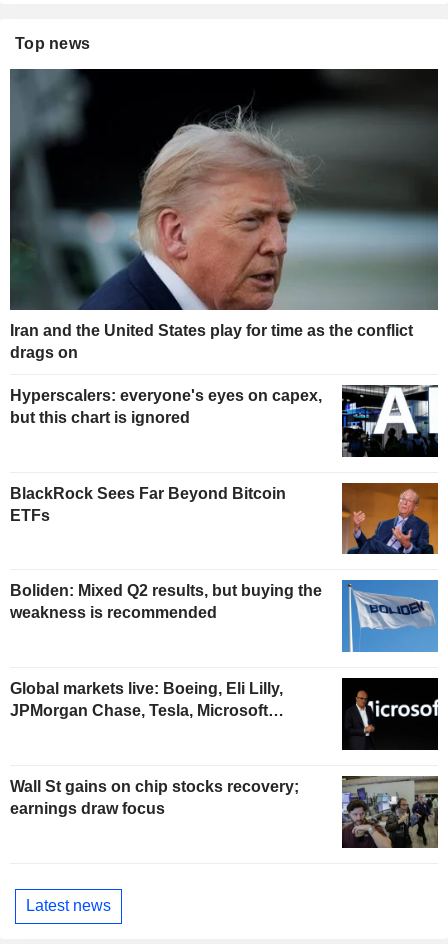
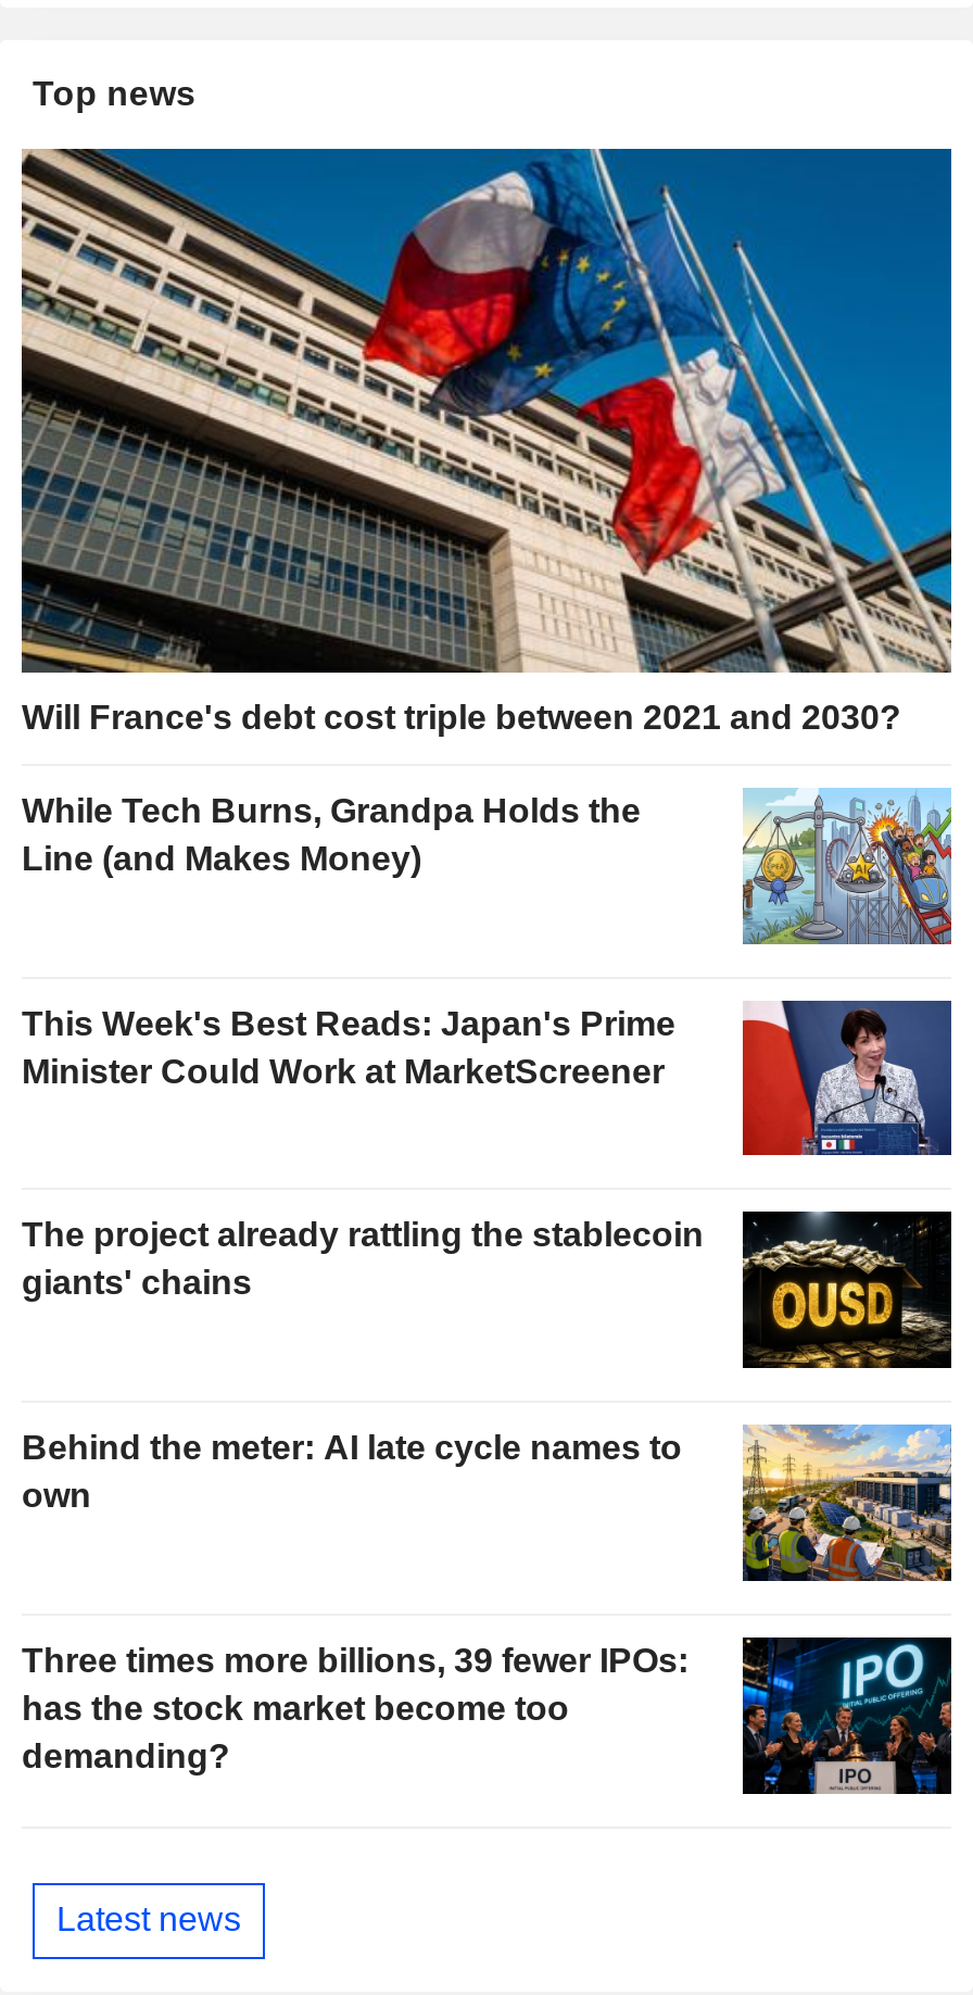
[10,68,439,361] [image] | Iran and the United States play for time as the conflict | drags on -> [22,147,953,735] [image] | Will France's debt cost triple between 2021 and 2030?
[10,387,322,426] Hyperscalers: everyone's eyes on capex, | but this chart is ignored -> [22,792,641,876] While Tech Burns, Grandpa Holds the | Line (and Makes Money)
[341,384,439,458] [image] -> [743,788,953,946] [image]
[10,485,286,524] BlackRock Sees Far Beyond Bitcoin | ETFs -> [22,1004,675,1089] This Week's Best Reads: Japan's Prime | Minister Could Work at MarketScreener
[341,482,439,555] [image] -> [743,999,953,1157] [image]
[10,579,439,653] [image] | Boliden: Mixed Q2 results, but buying the | weakness is recommended -> [22,1209,953,1370] [image] | The project already rattling the stablecoin | giants' chains
[10,680,284,719] Global markets live: Boeing, Eli Lilly, | JPMorgan Chase, Tesla, Microsoft… -> [22,1429,682,1514] Behind the meter: AI late cycle names to | own
[341,677,439,751] [image] -> [741,1425,953,1583] [image]
[10,778,299,817] Wall St gains on chip stocks recovery; | earnings draw focus -> [22,1642,688,1774] Three times more billions, 39 fewer IPOs: | has the stock market become too | demanding?
[341,775,439,849] [image] -> [741,1635,953,1796] [image]

